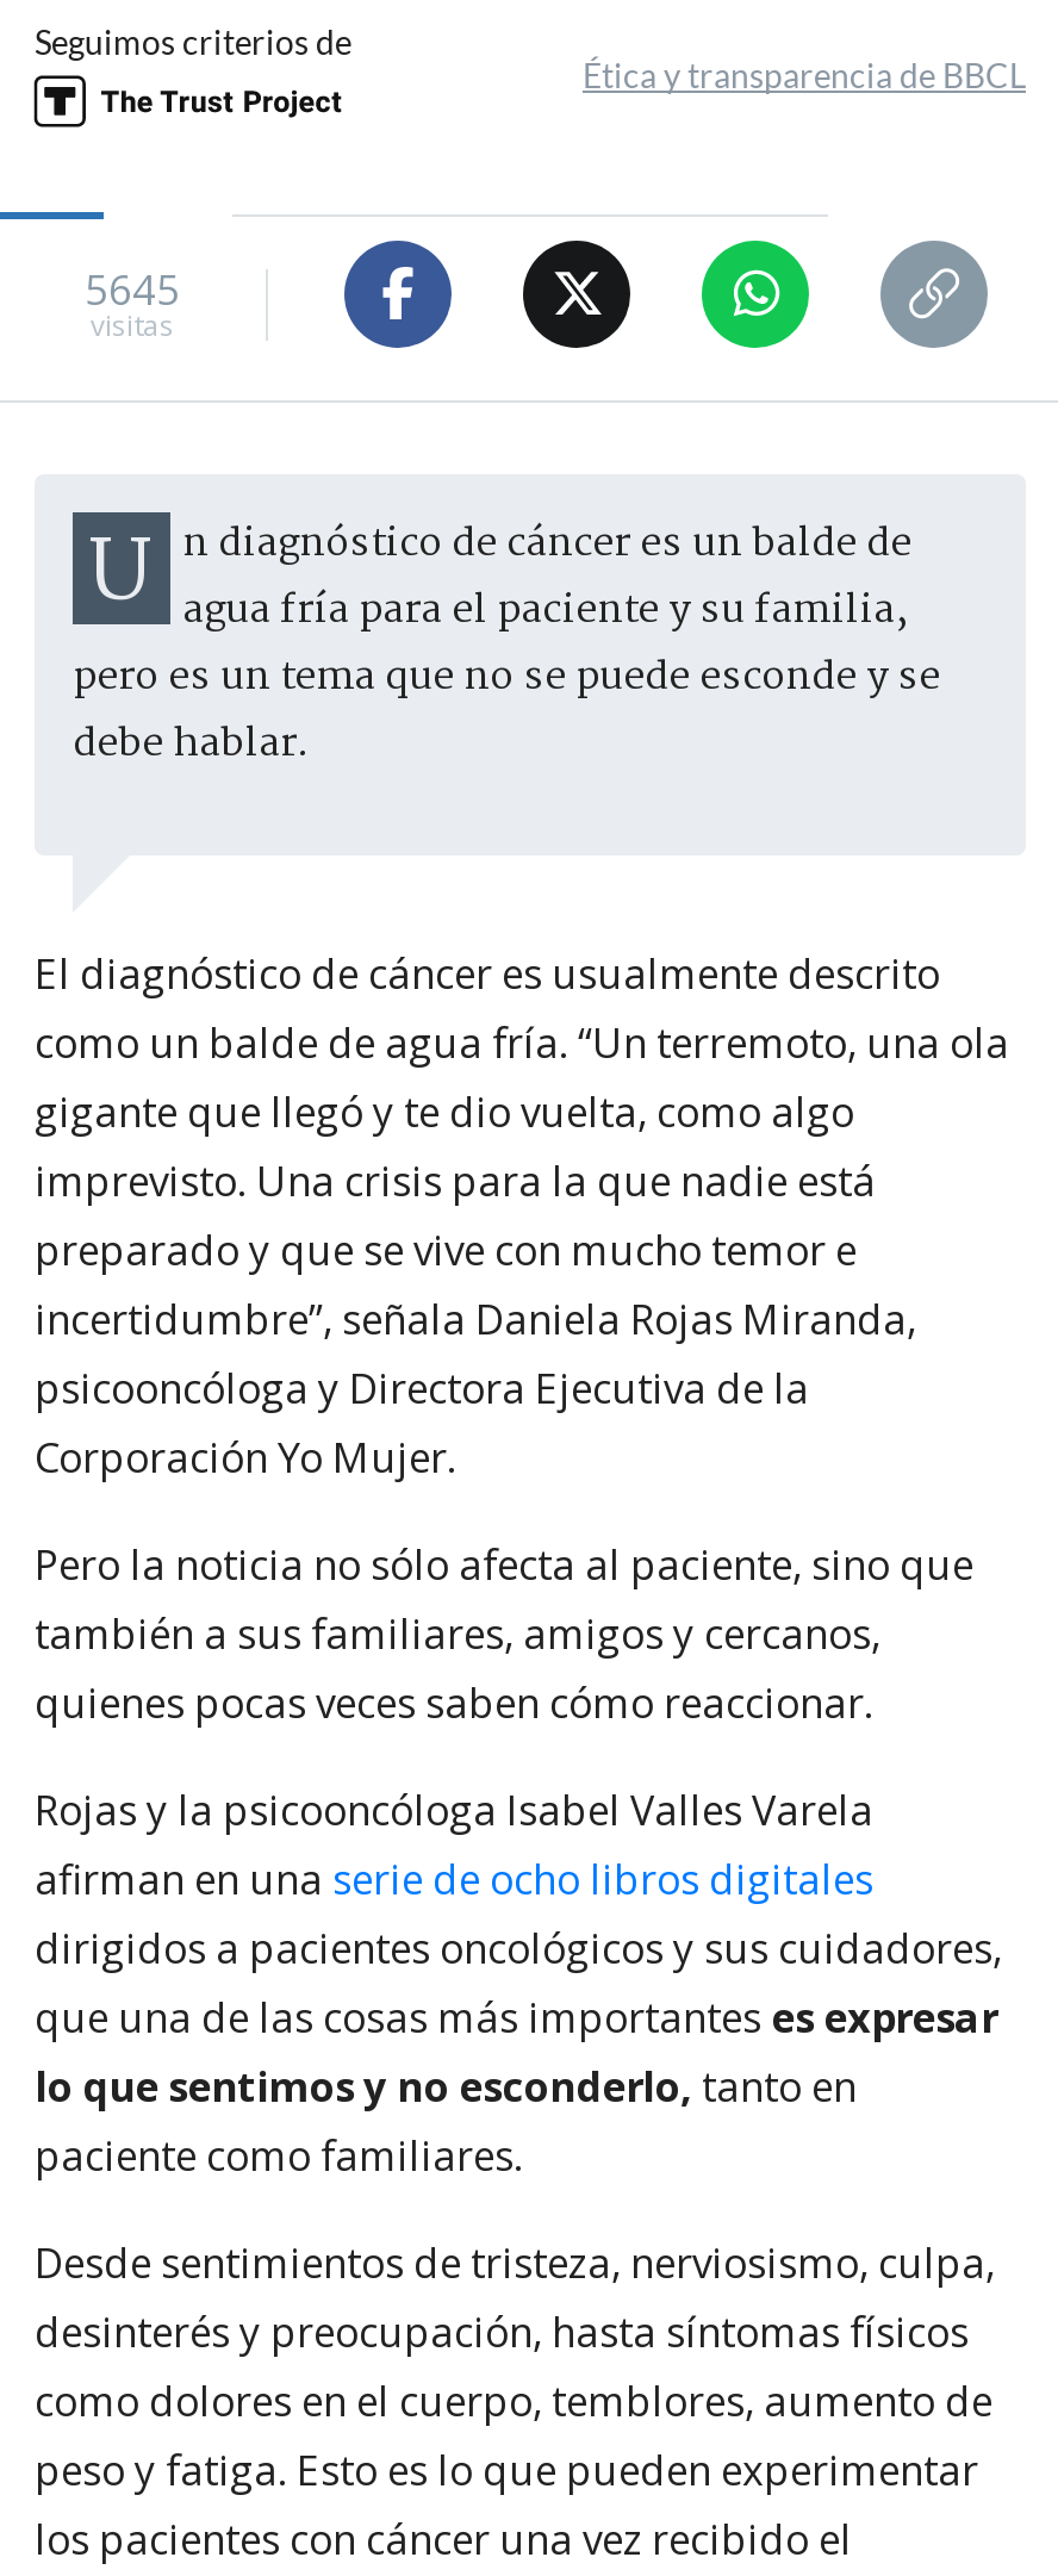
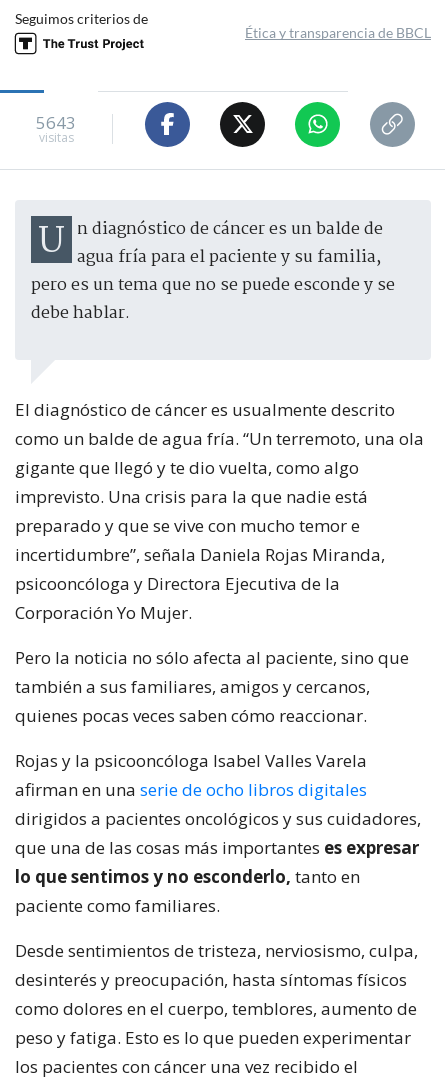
[85,263,180,318] 5645 -> [36,111,76,134] 5643

